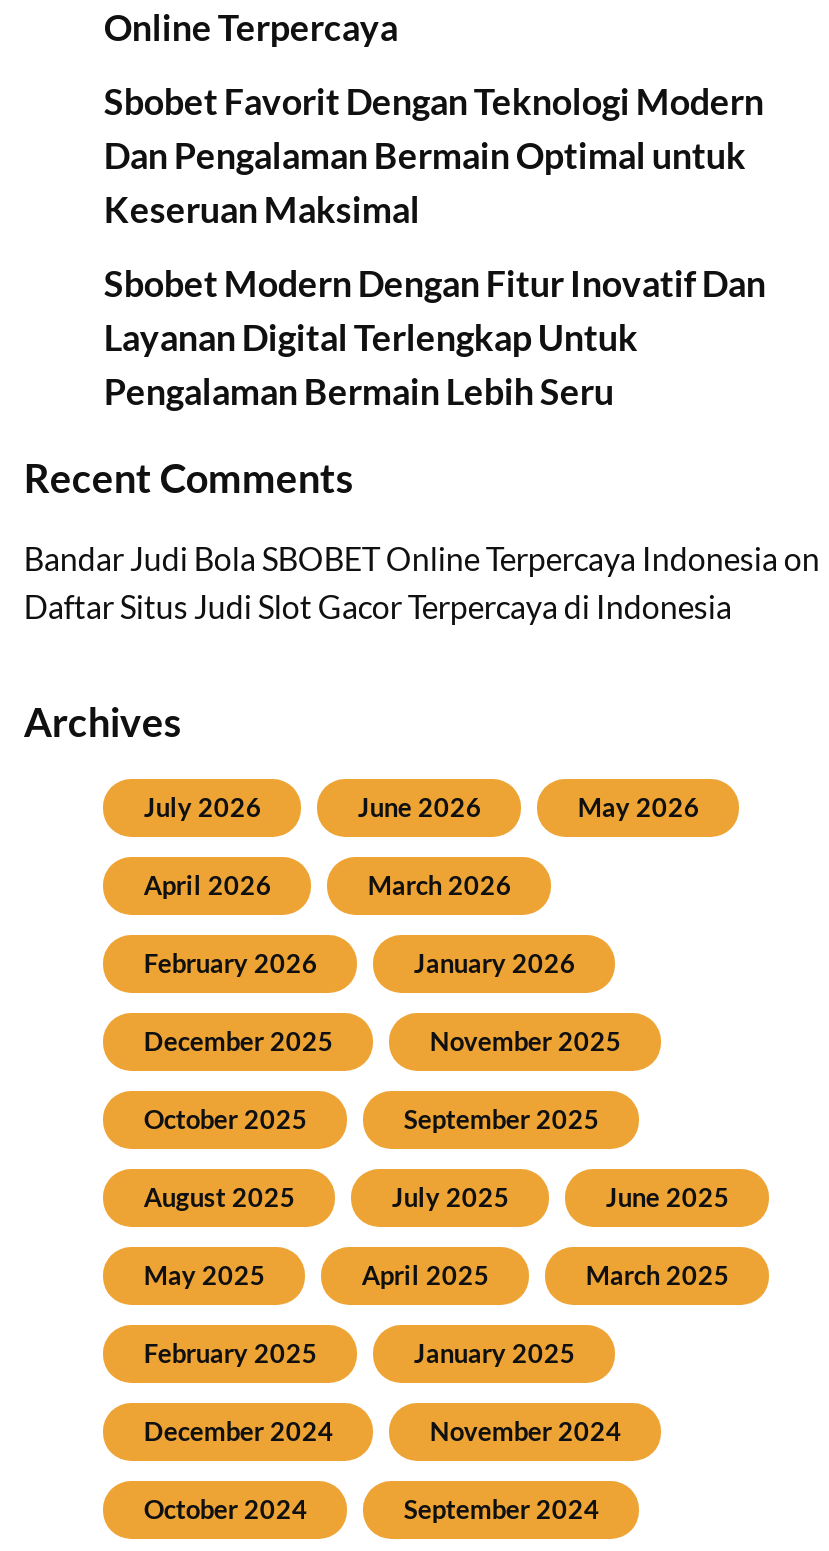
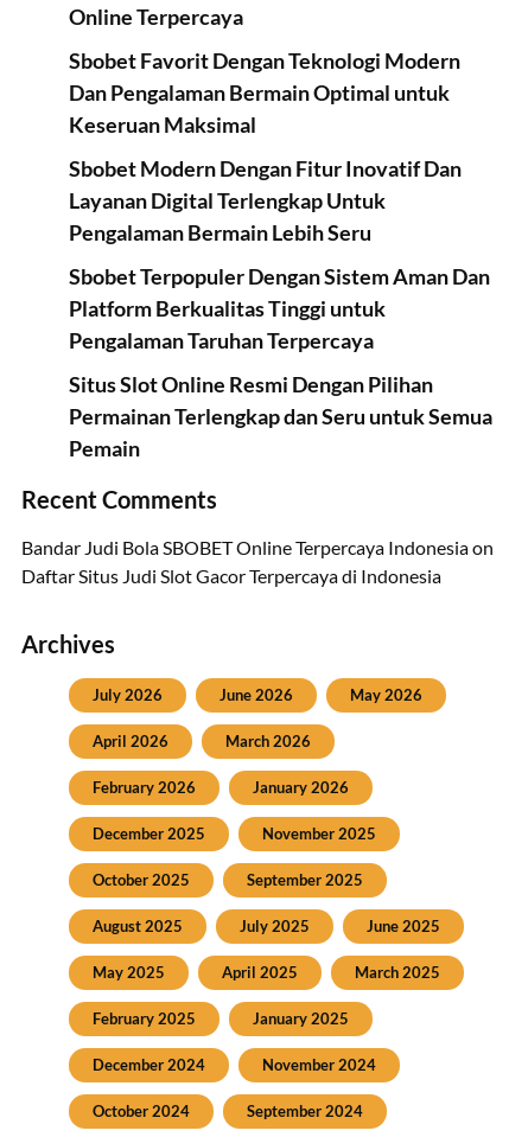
none -> [69,263,493,461] Sbobet Terpopuler Dengan Sistem Aman Dan | Platform Berkualitas Tinggi untuk | Pengalaman Taruhan Terpercaya | Situs Slot Online Resmi Dengan Pilihan | Permainan Terlengkap dan Seru untuk Semua | Pemain

